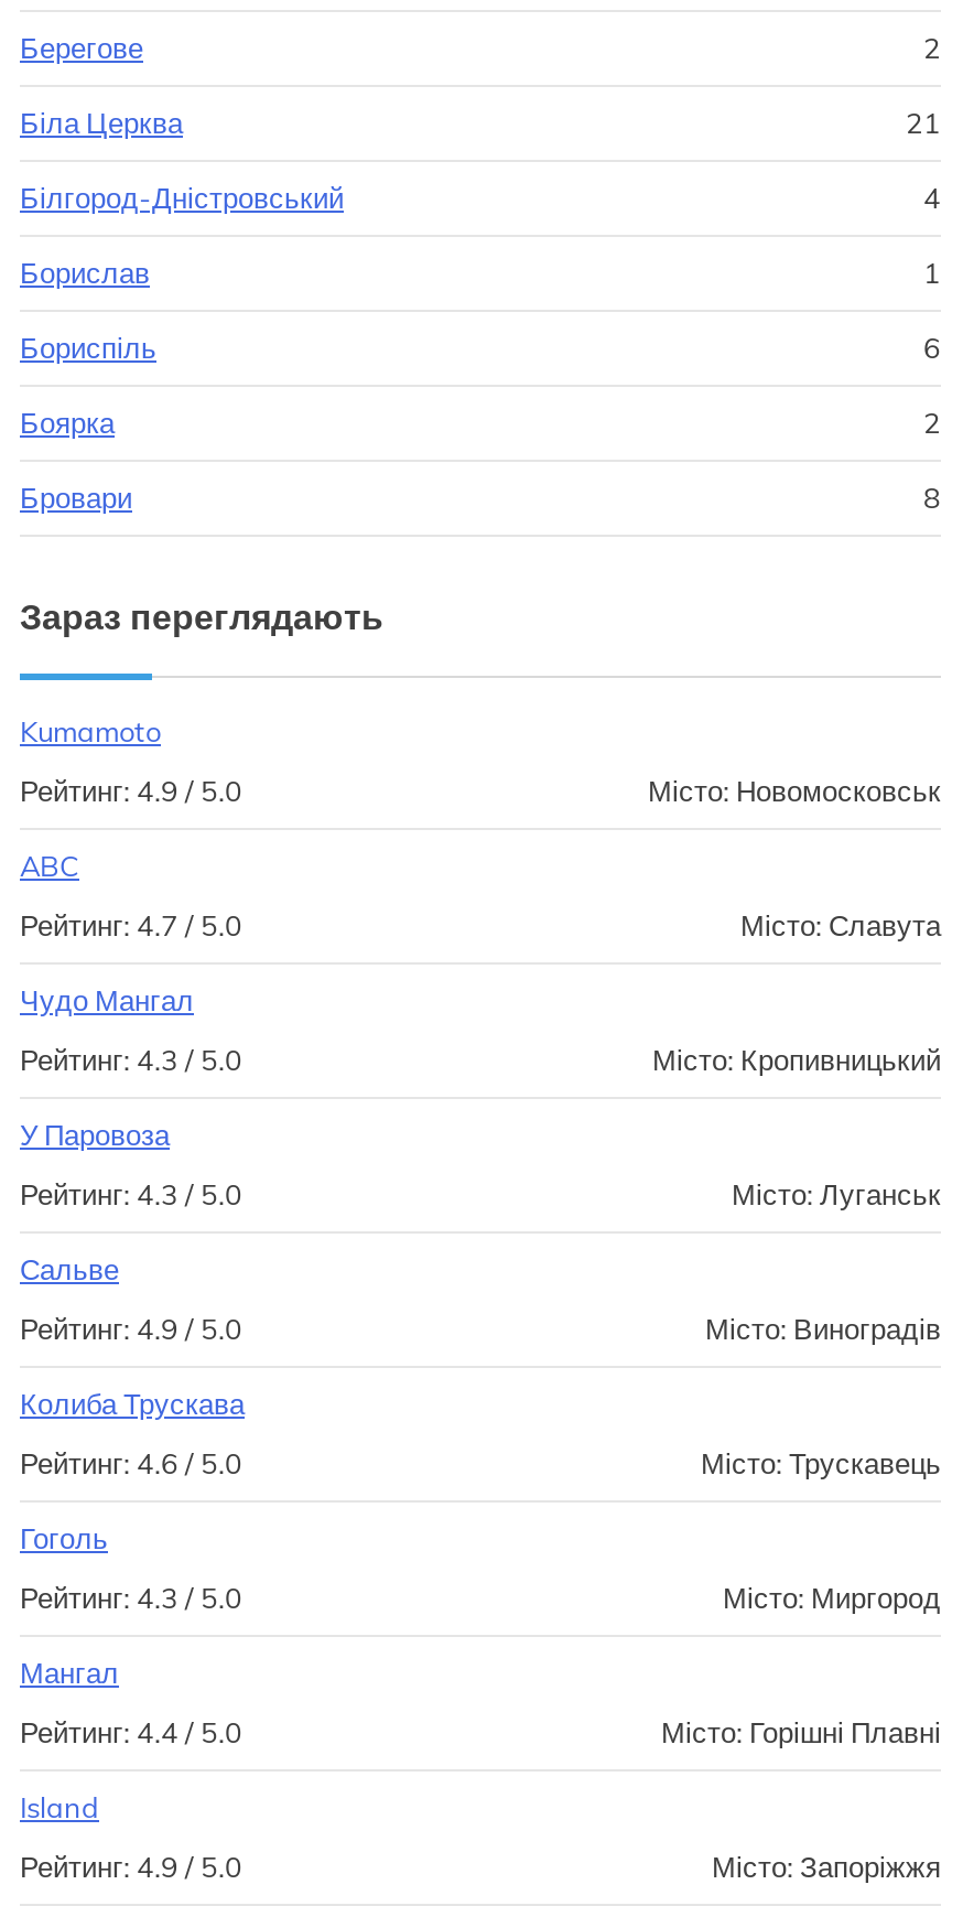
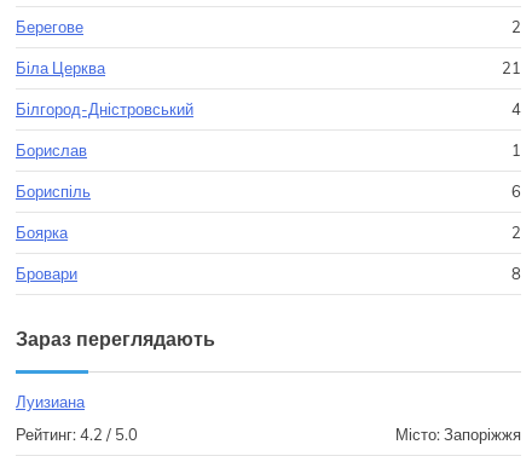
[20,712,941,1883] Kumamoto | Рейтинг: 4.9 / 5.0 | Місто: Новомосковськ | ABC | Рейтинг: 4.7 / 5.0 | Місто: Славута | Чудо Мангал | Рейтинг: 4.3 / 5.0 | Місто: Кропивницький | У Паровоза | Рейтинг: 4.3 / 5.0 | Місто: Луганськ | Сальве | Рейтинг: 4.9 / 5.0 | Місто: Виноградів | Колиба Трускава | Рейтинг: 4.6 / 5.0 | Місто: Трускавець | Гоголь | Рейтинг: 4.3 / 5.0 | Місто: Миргород | Мангал | Рейтинг: 4.4 / 5.0 | Місто: Горішні Плавні | Island | Рейтинг: 4.9 / 5.0 -> [16,391,138,443] Луизиана | Рейтинг: 4.2 / 5.0

